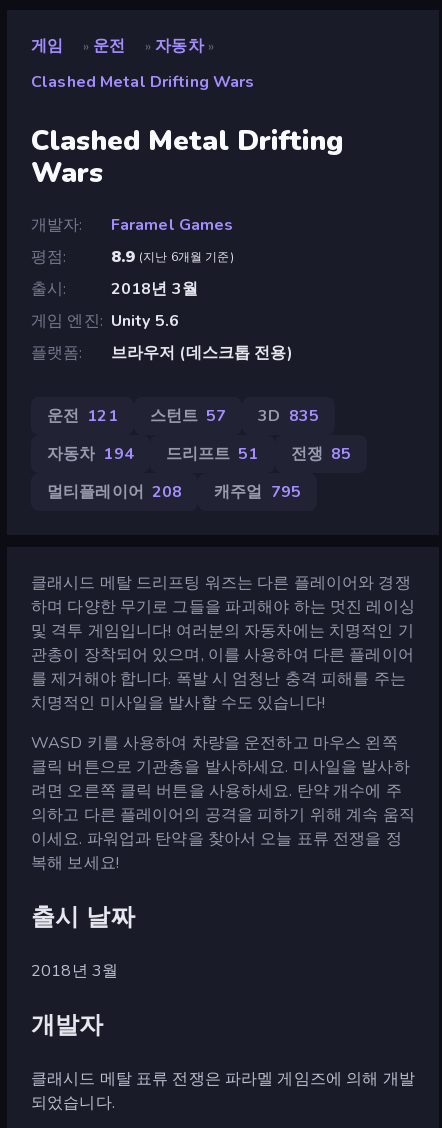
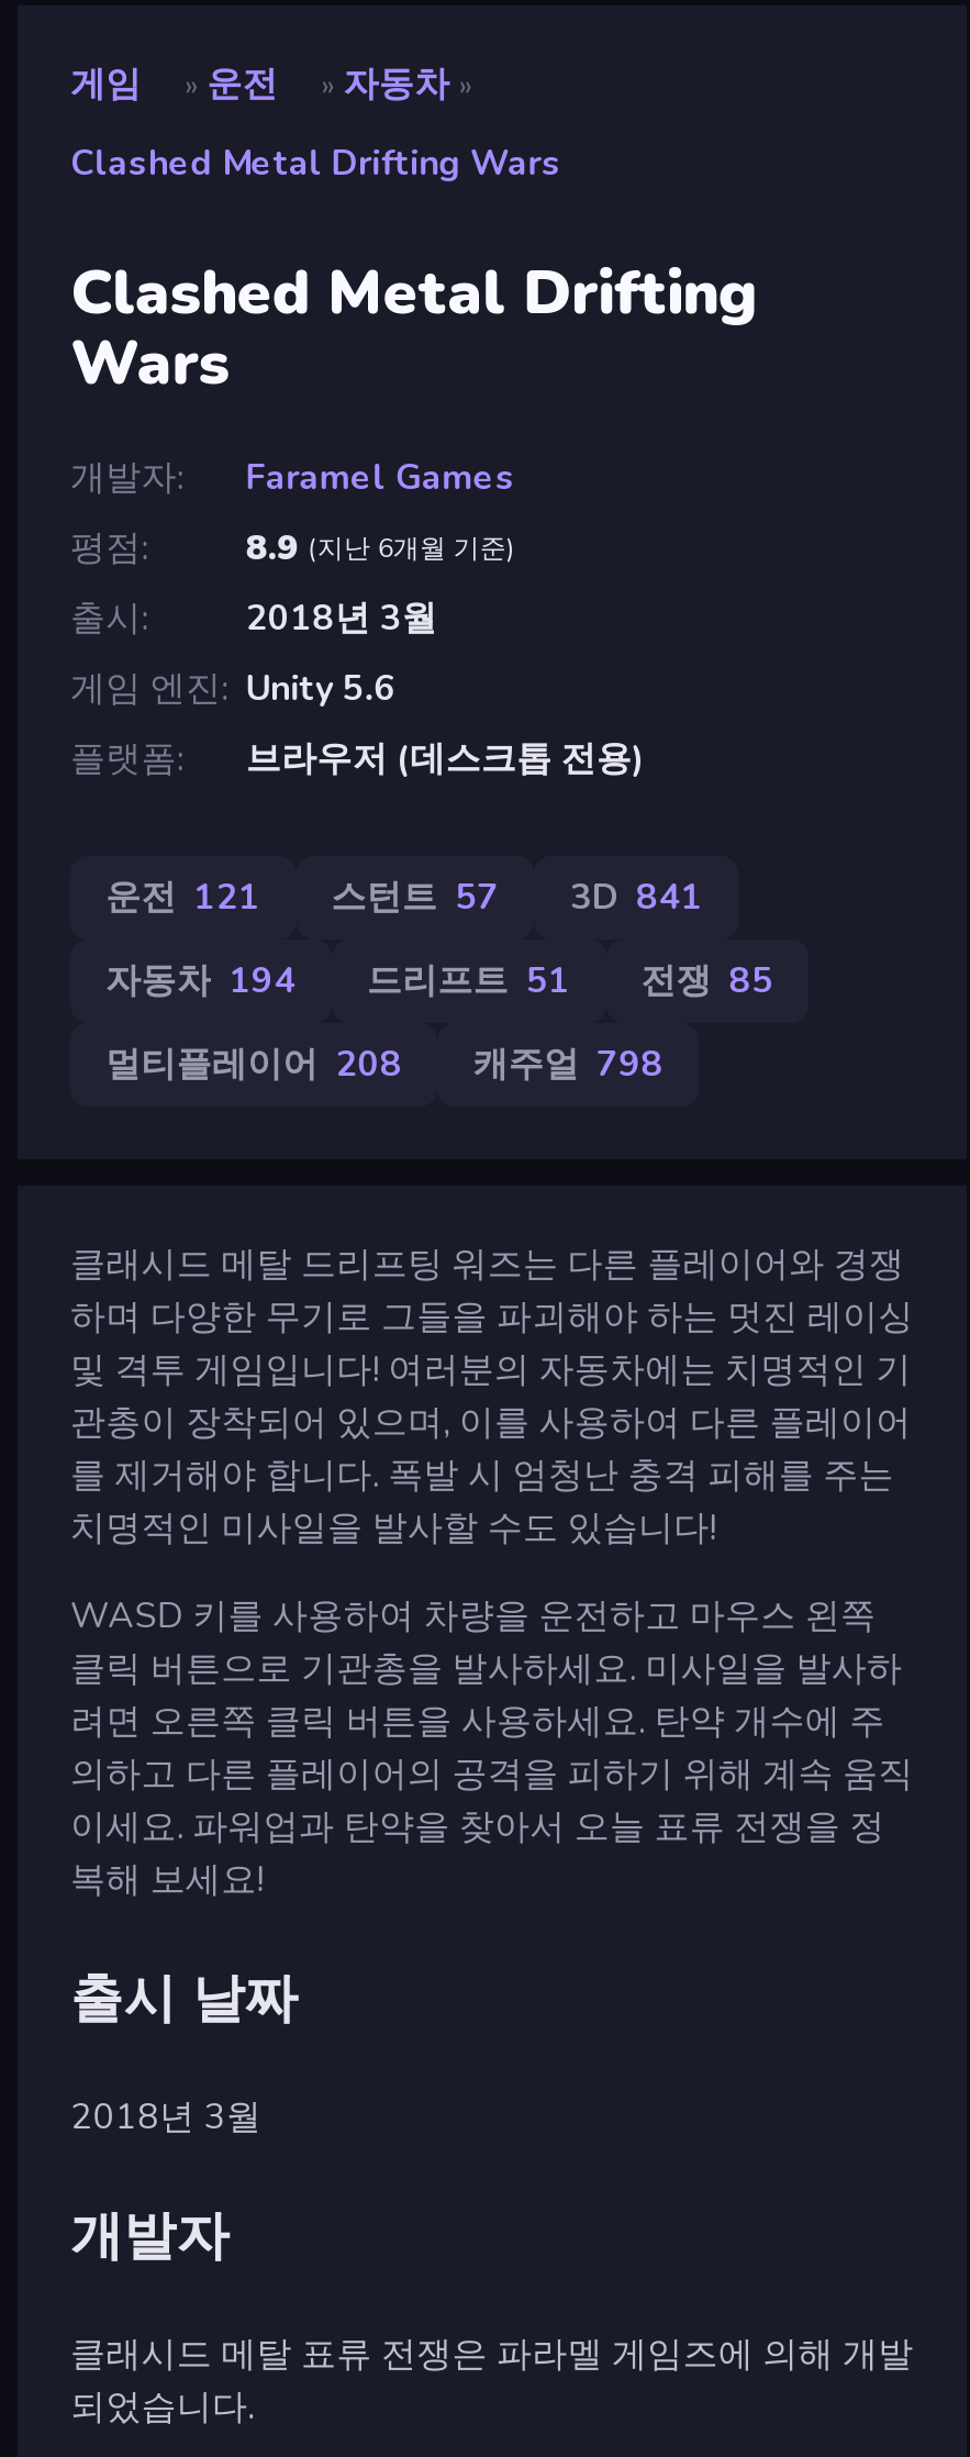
[47,405,319,427] 운전 121 스턴트 57 3D 835 -> [105,873,703,921] 운전 121 스턴트 57 3D 841
[47,481,301,503] 멀티플레이어 208 캐주얼 795 -> [105,1040,664,1089] 멀티플레이어 208 캐주얼 798

